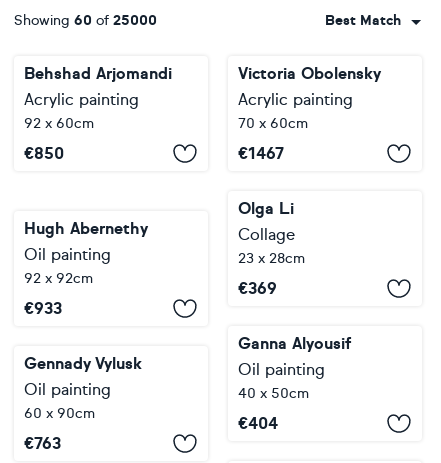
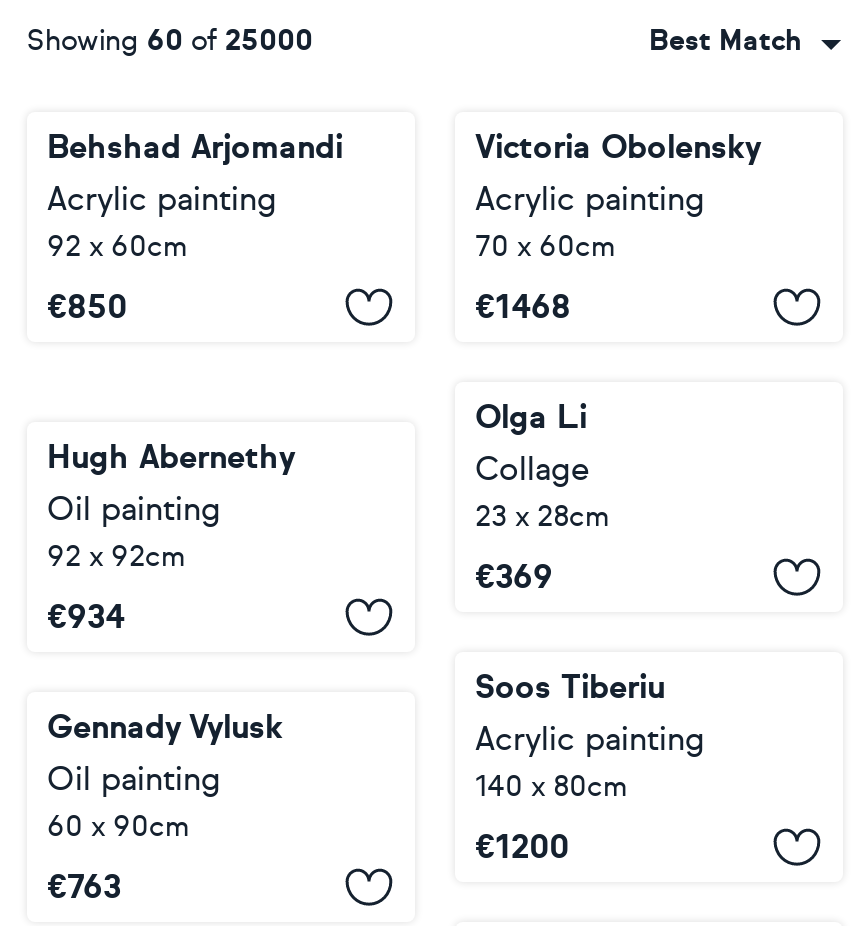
[238,144,284,163] €1467 -> [475,288,571,326] €1468
[24,299,62,318] €933 -> [47,598,125,636] €934
[238,334,351,402] Ganna Alyousif | Oil painting | 40 x 50cm -> [475,668,705,804] Soos Tiberiu | Acrylic painting | 140 x 80cm
[238,414,278,433] €404 -> [475,828,569,866] €1200

